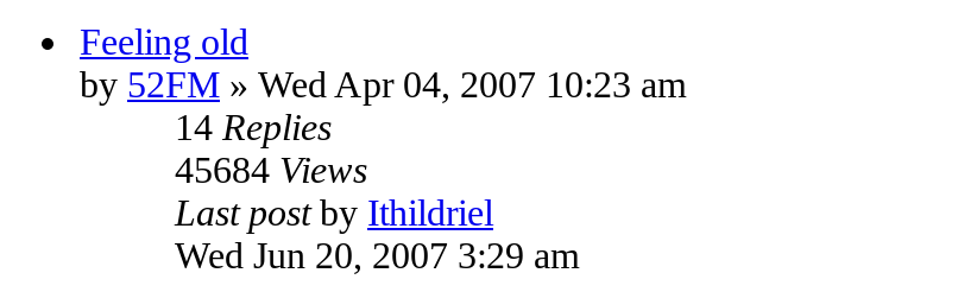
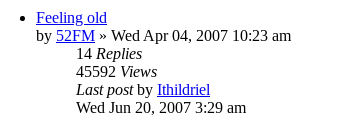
[175,149,367,190] 45684 Views -> [76,63,157,80] 45592 Views

